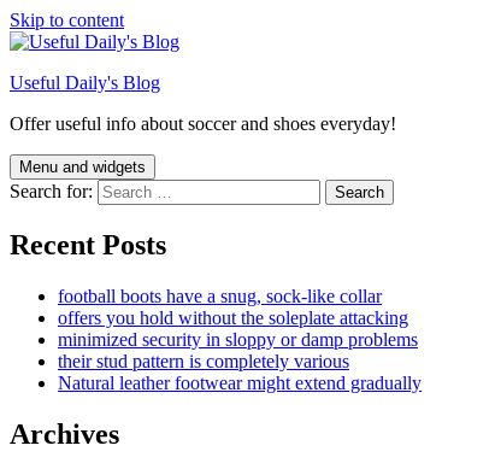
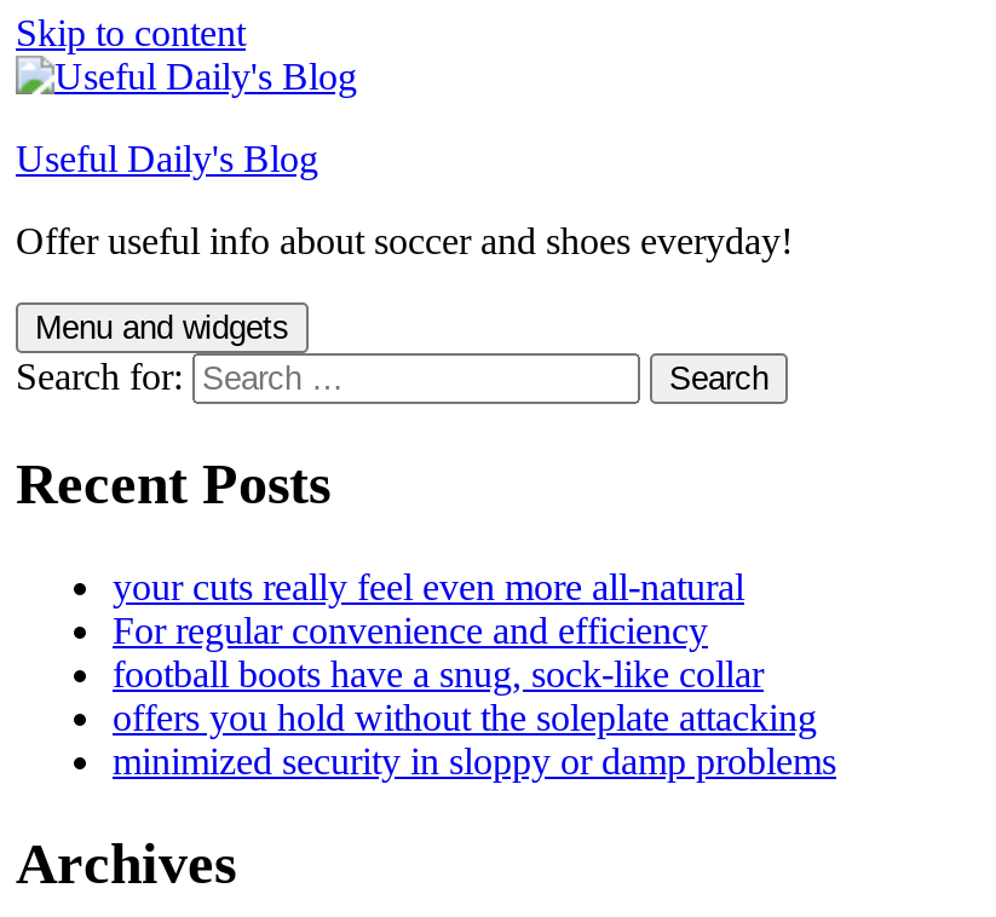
none -> [113,566,744,650] your cuts really feel even more all-natural | For regular convenience and efficiency
moved [58,286,418,349] -> [113,653,836,781]: football boots have a snug, sock-like collar | offers you hold without the soleplate attacking | minimized security in sloppy or damp problems
[58,351,422,393] their stud pattern is completely various | Natural leather footwear might extend gradually -> none

